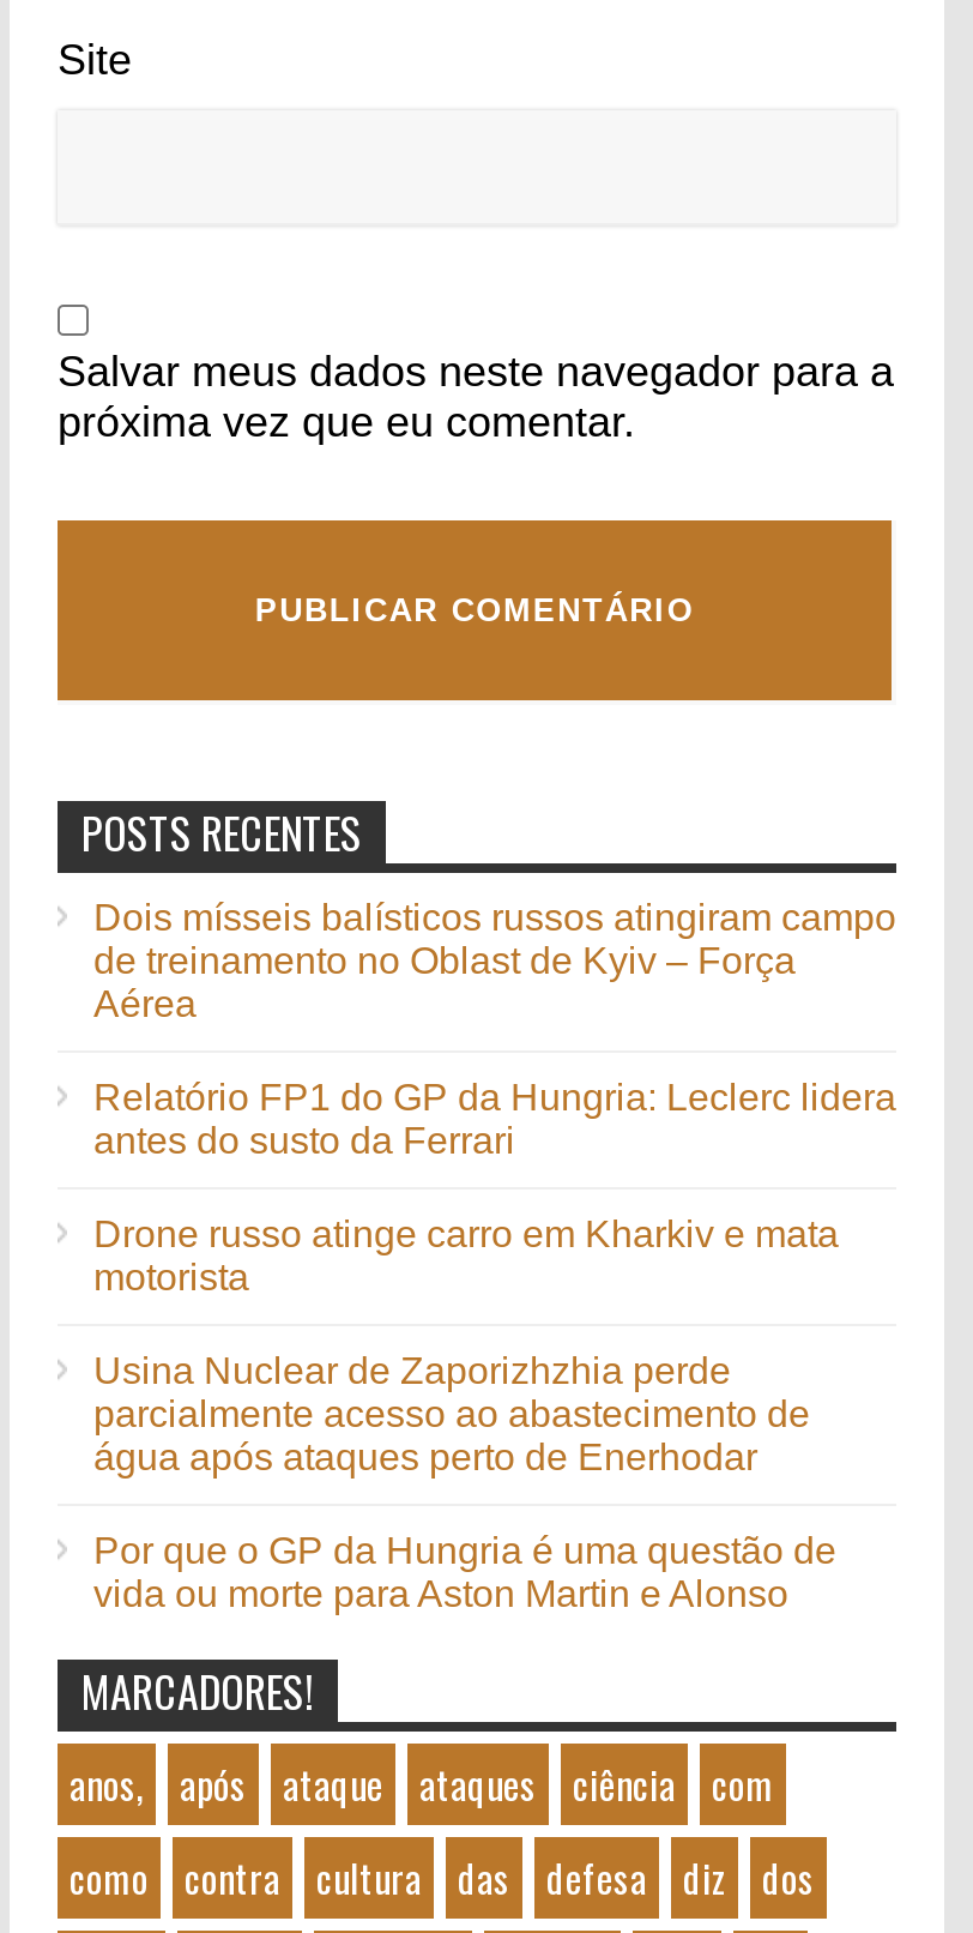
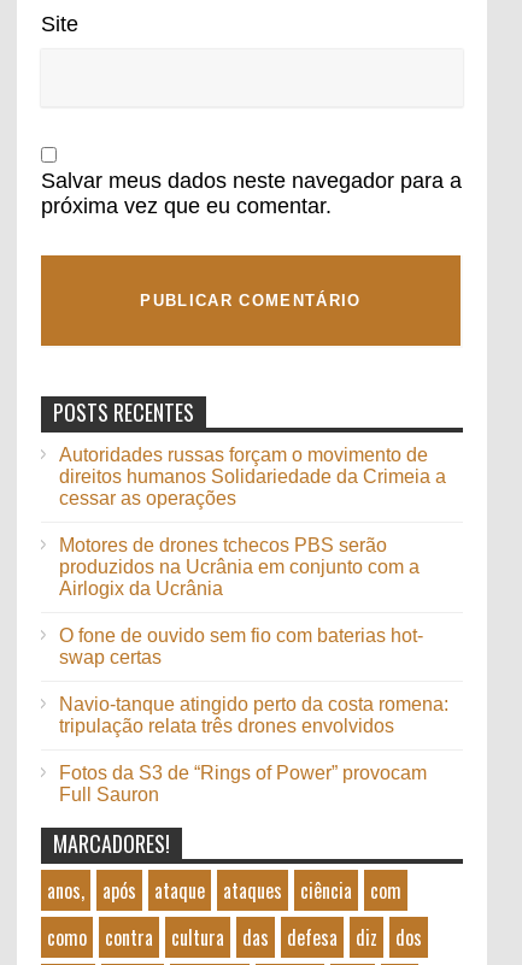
[93,897,896,1024] Dois mísseis balísticos russos atingiram campo | de treinamento no Oblast de Kyiv – Força | Aérea -> [59,445,446,508] Autoridades russas forçam o movimento de | direitos humanos Solidariedade da Crimeia a | cessar as operações
[93,1077,896,1161] Relatório FP1 do GP da Hungria: Leclerc lidera | antes do susto da Ferrari -> [59,535,420,599] Motores de drones tchecos PBS serão | produzidos na Ucrânia em conjunto com a | Airlogix da Ucrânia
[93,1214,839,1297] Drone russo atinge carro em Kharkiv e mata | motorista -> [59,625,423,667] O fone de ouvido sem fio com baterias hot- | swap certas
[93,1350,810,1477] Usina Nuclear de Zaporizhzhia perde | parcialmente acesso ao abastecimento de | água após ataques perto de Enerhodar -> [59,694,448,736] Navio-tanque atingido perto da costa romena: | tripulação relata três drones envolvidos
[93,1530,836,1614] Por que o GP da Hungria é uma questão de | vida ou morte para Aston Martin e Alonso -> [59,763,427,805] Fotos da S3 de “Rings of Power” provocam | Full Sauron

